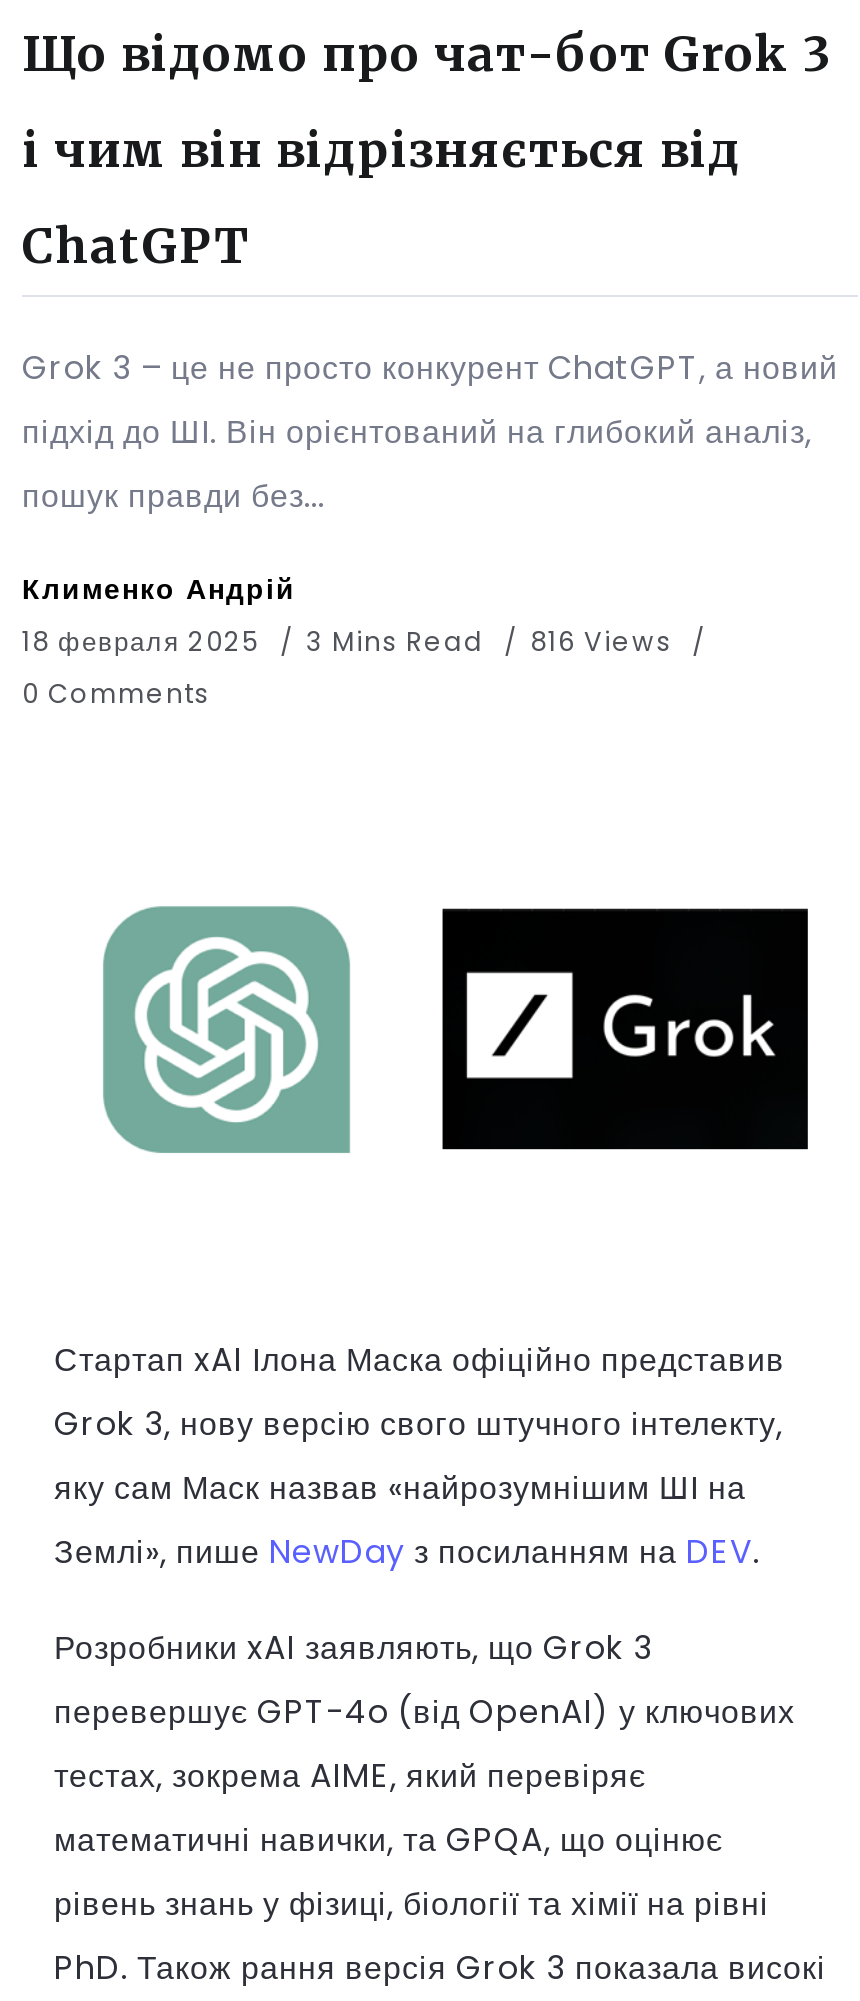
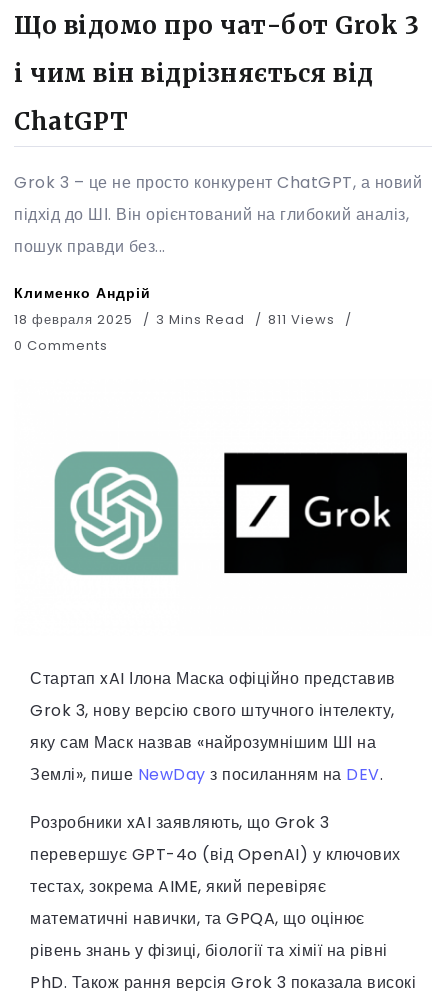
[22,623,672,661] 18 февраля 2025 3 Mins Read 816 Views -> [14,310,335,329] 18 февраля 2025 3 Mins Read 811 Views

